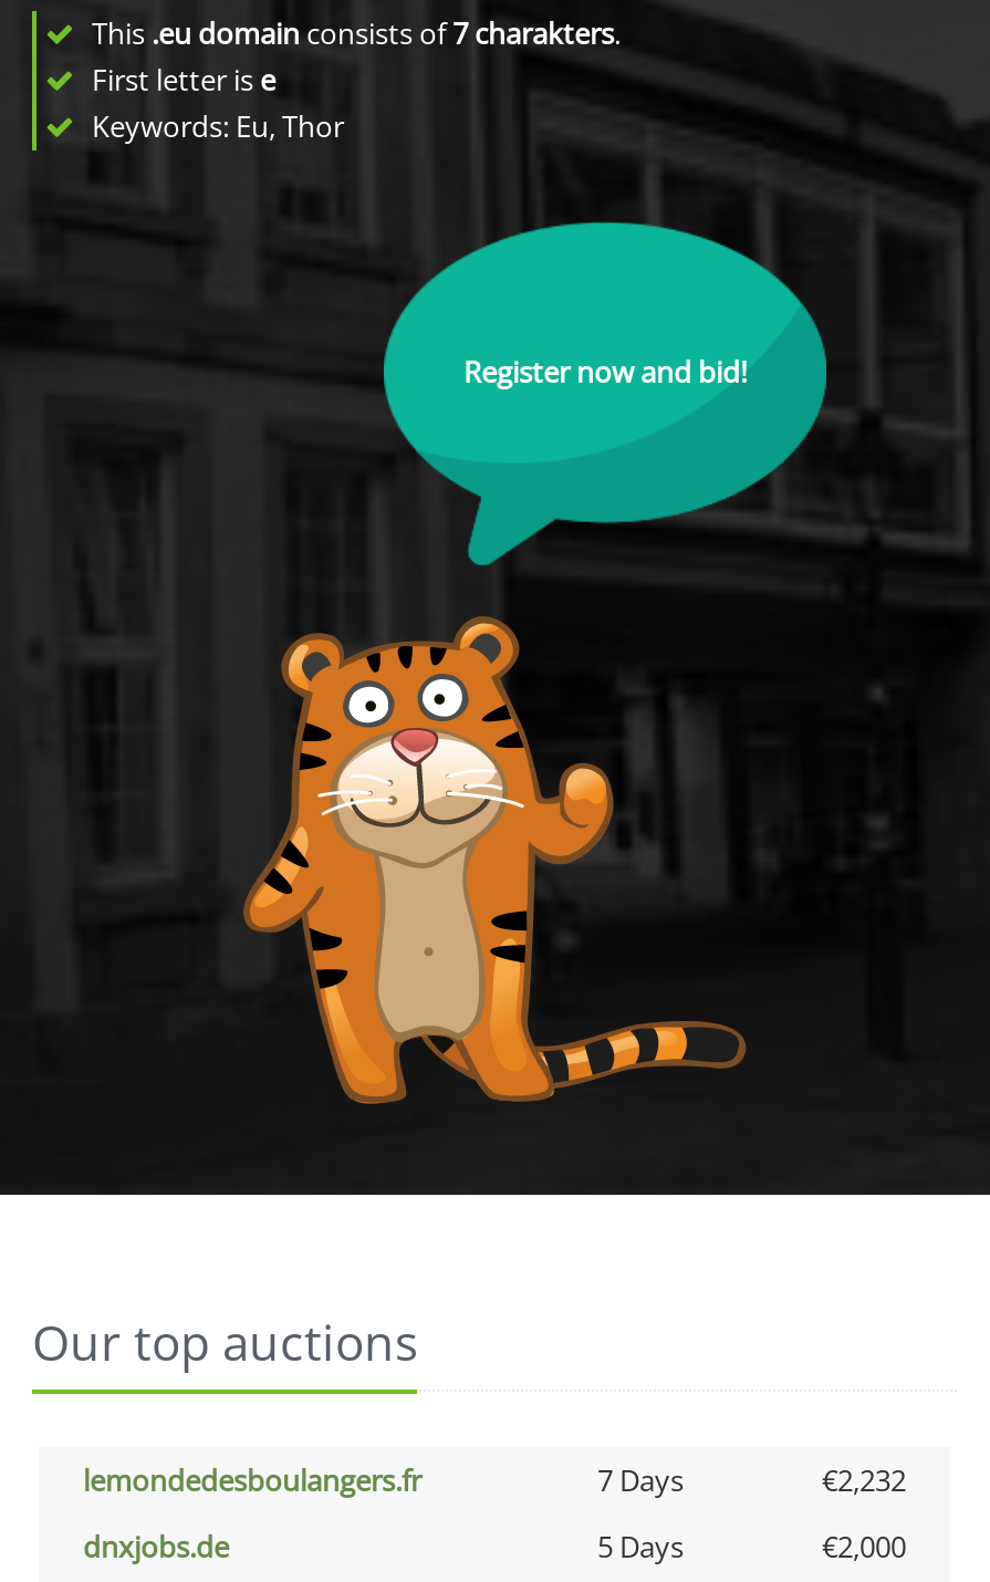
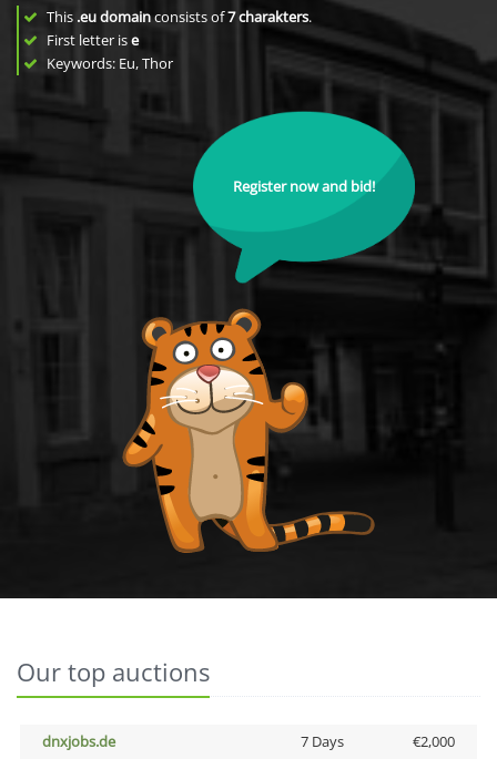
[83,1460,906,1500] lemondedesboulangers.fr | 7 Days | €2,232 -> none
[597,1527,684,1567] 5 Days -> [300,731,343,751] 7 Days

